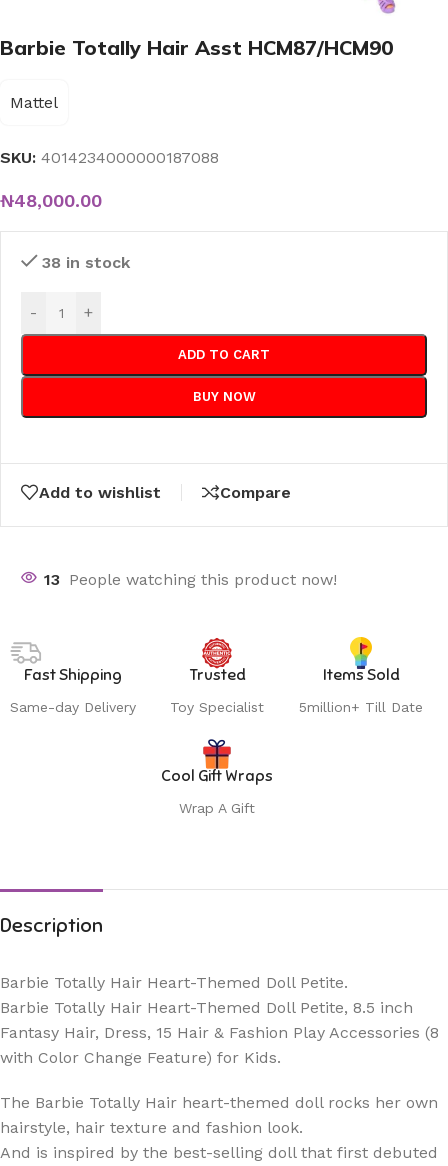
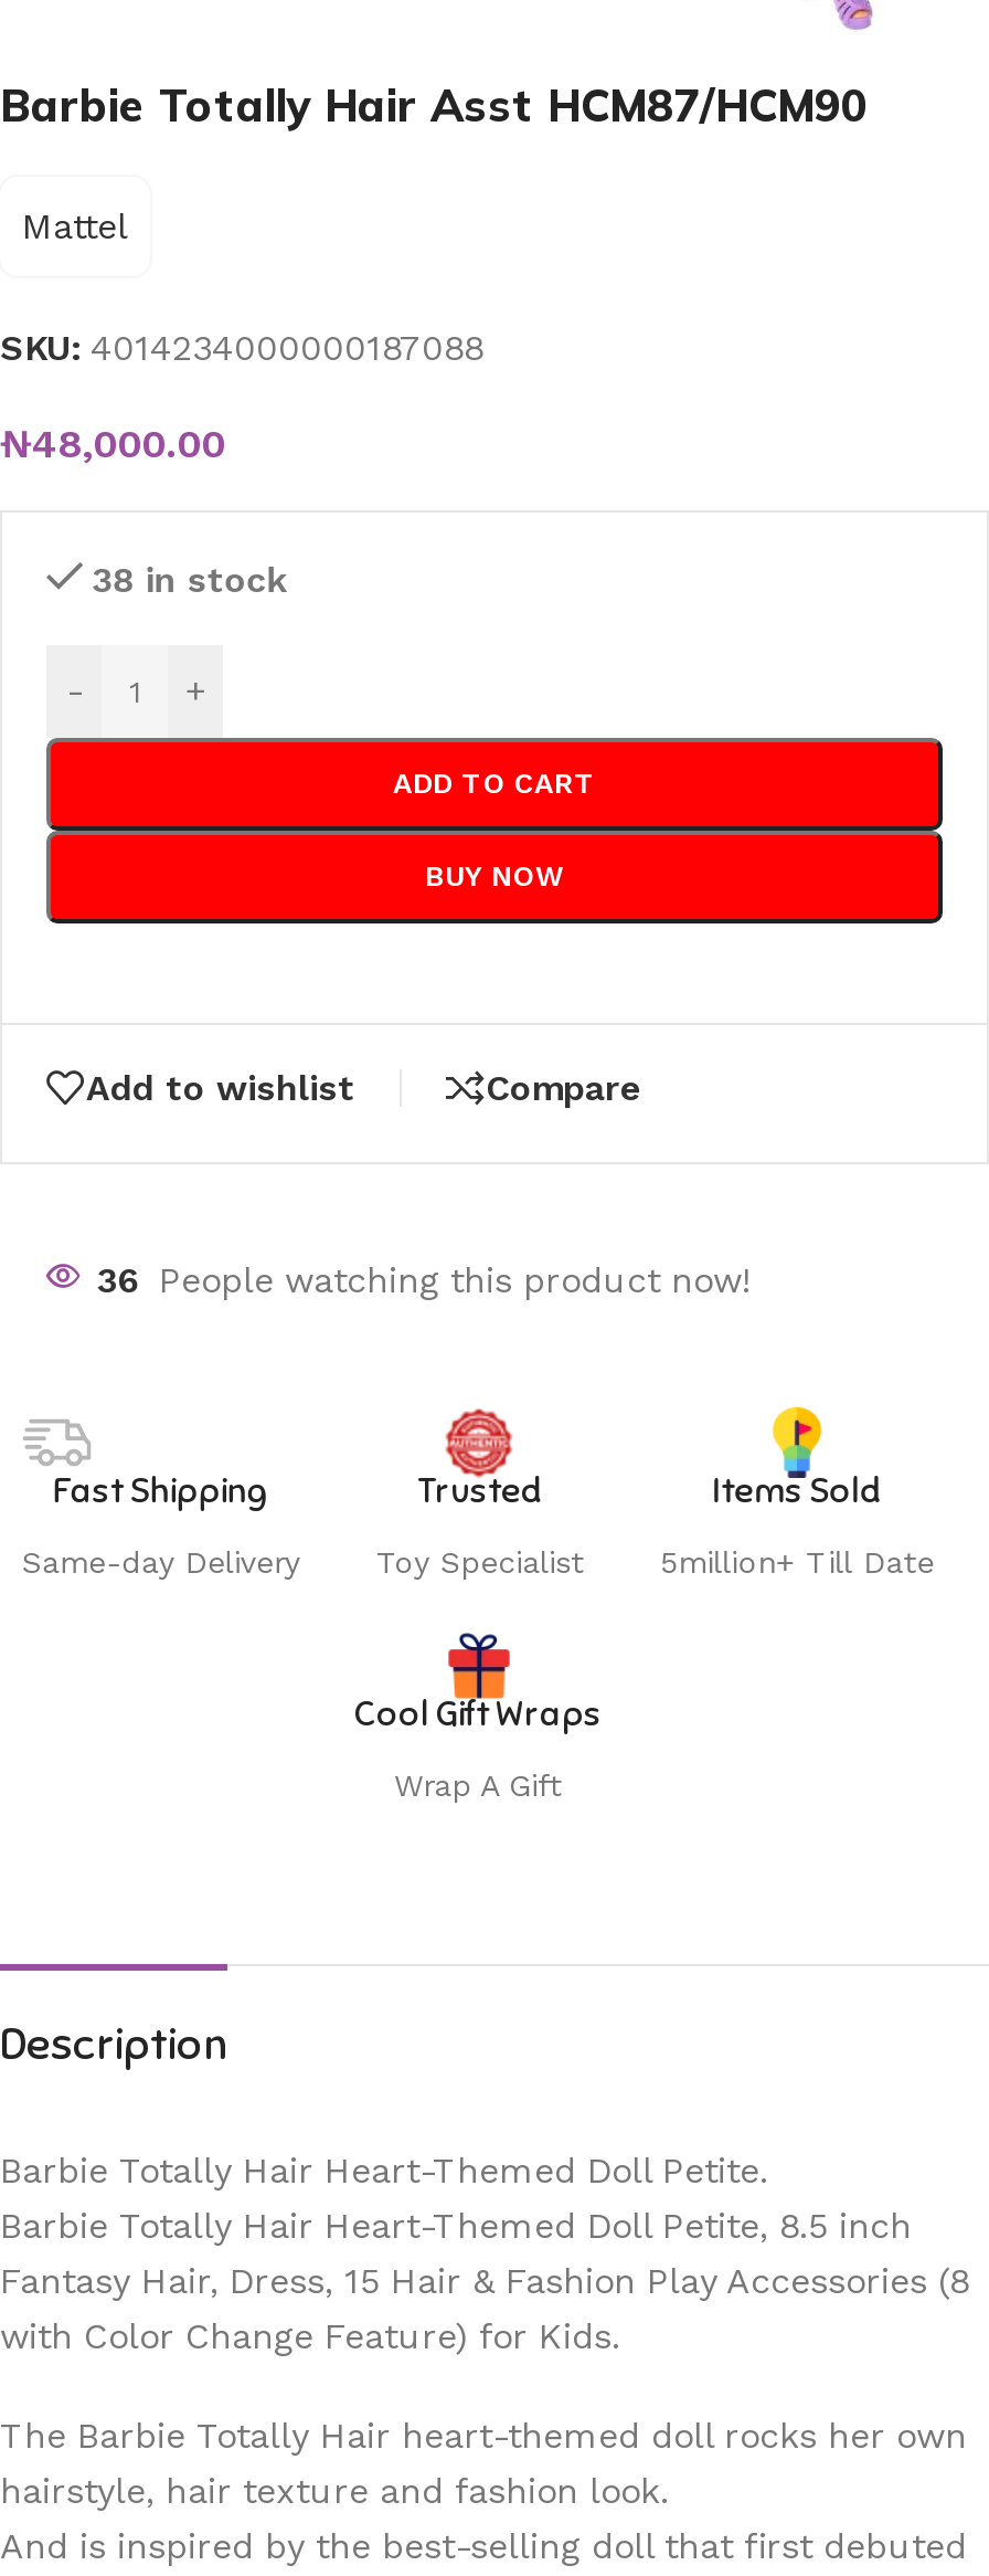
[44,570,337,589] 13 People watching this product now! -> [97,1260,751,1302] 36 People watching this product now!

